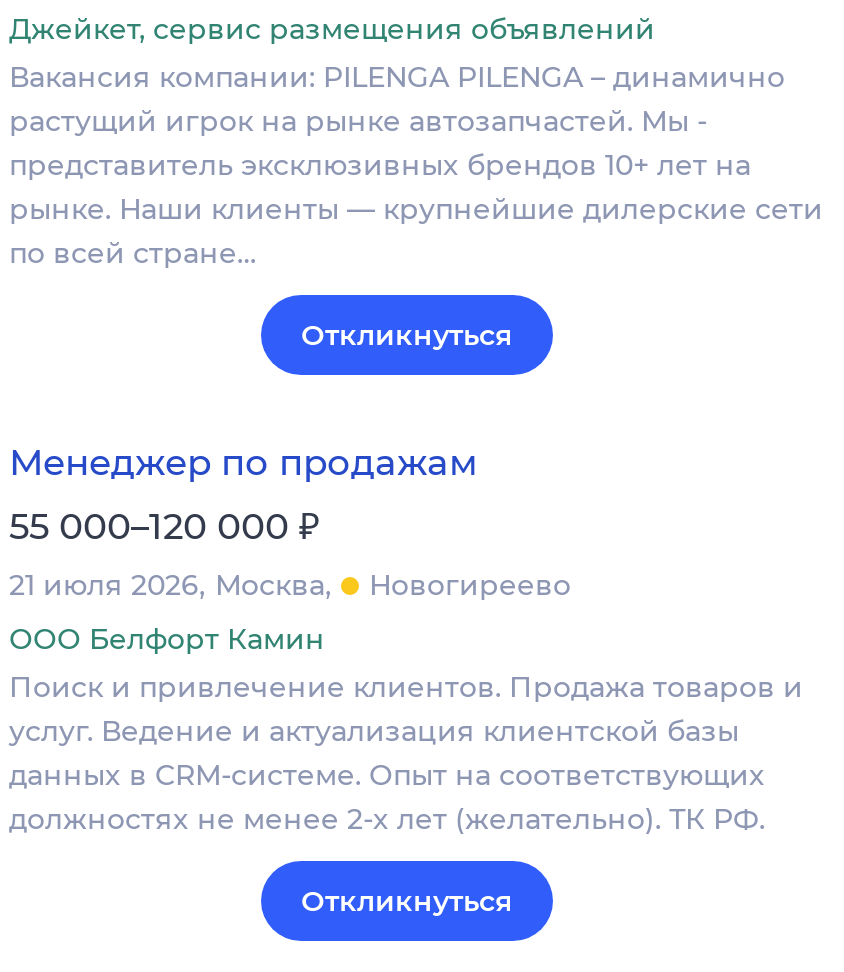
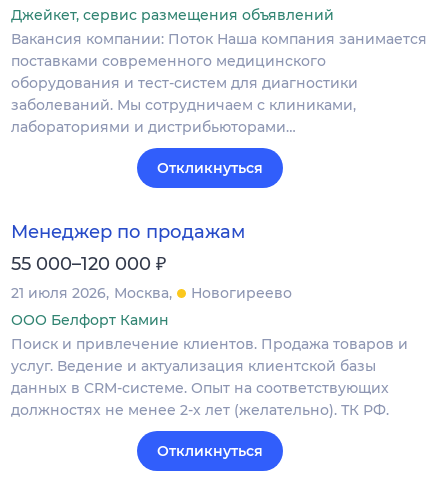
[9,60,823,272] Вакансия компании: PILENGA PILENGA – динамично | растущий игрок на рынке автозапчастей. Мы - | представитель эксклюзивных брендов 10+ лет на | рынке. Наши клиенты — крупнейшие дилерские сети | по всей стране… -> [11,30,427,136] Вакансия компании: Поток Наша компания занимается | поставками современного медицинского | оборудования и тест-систем для диагностики | заболеваний. Мы сотрудничаем с клиниками, | лабораториями и дистрибьюторами…

